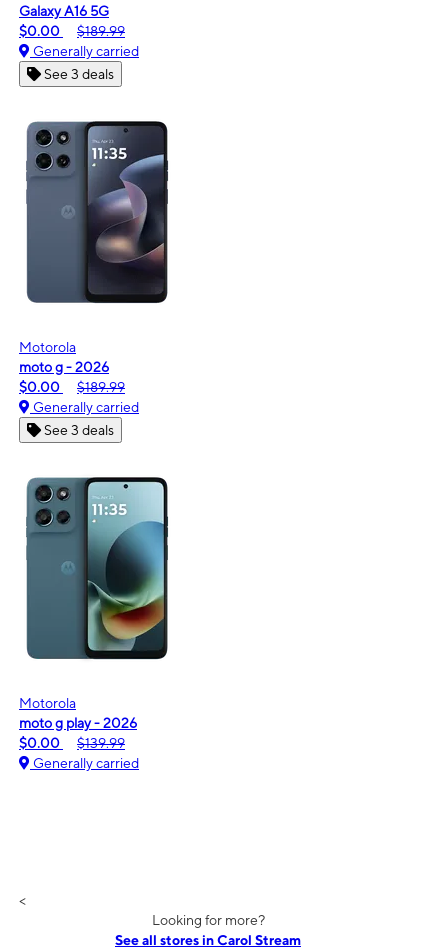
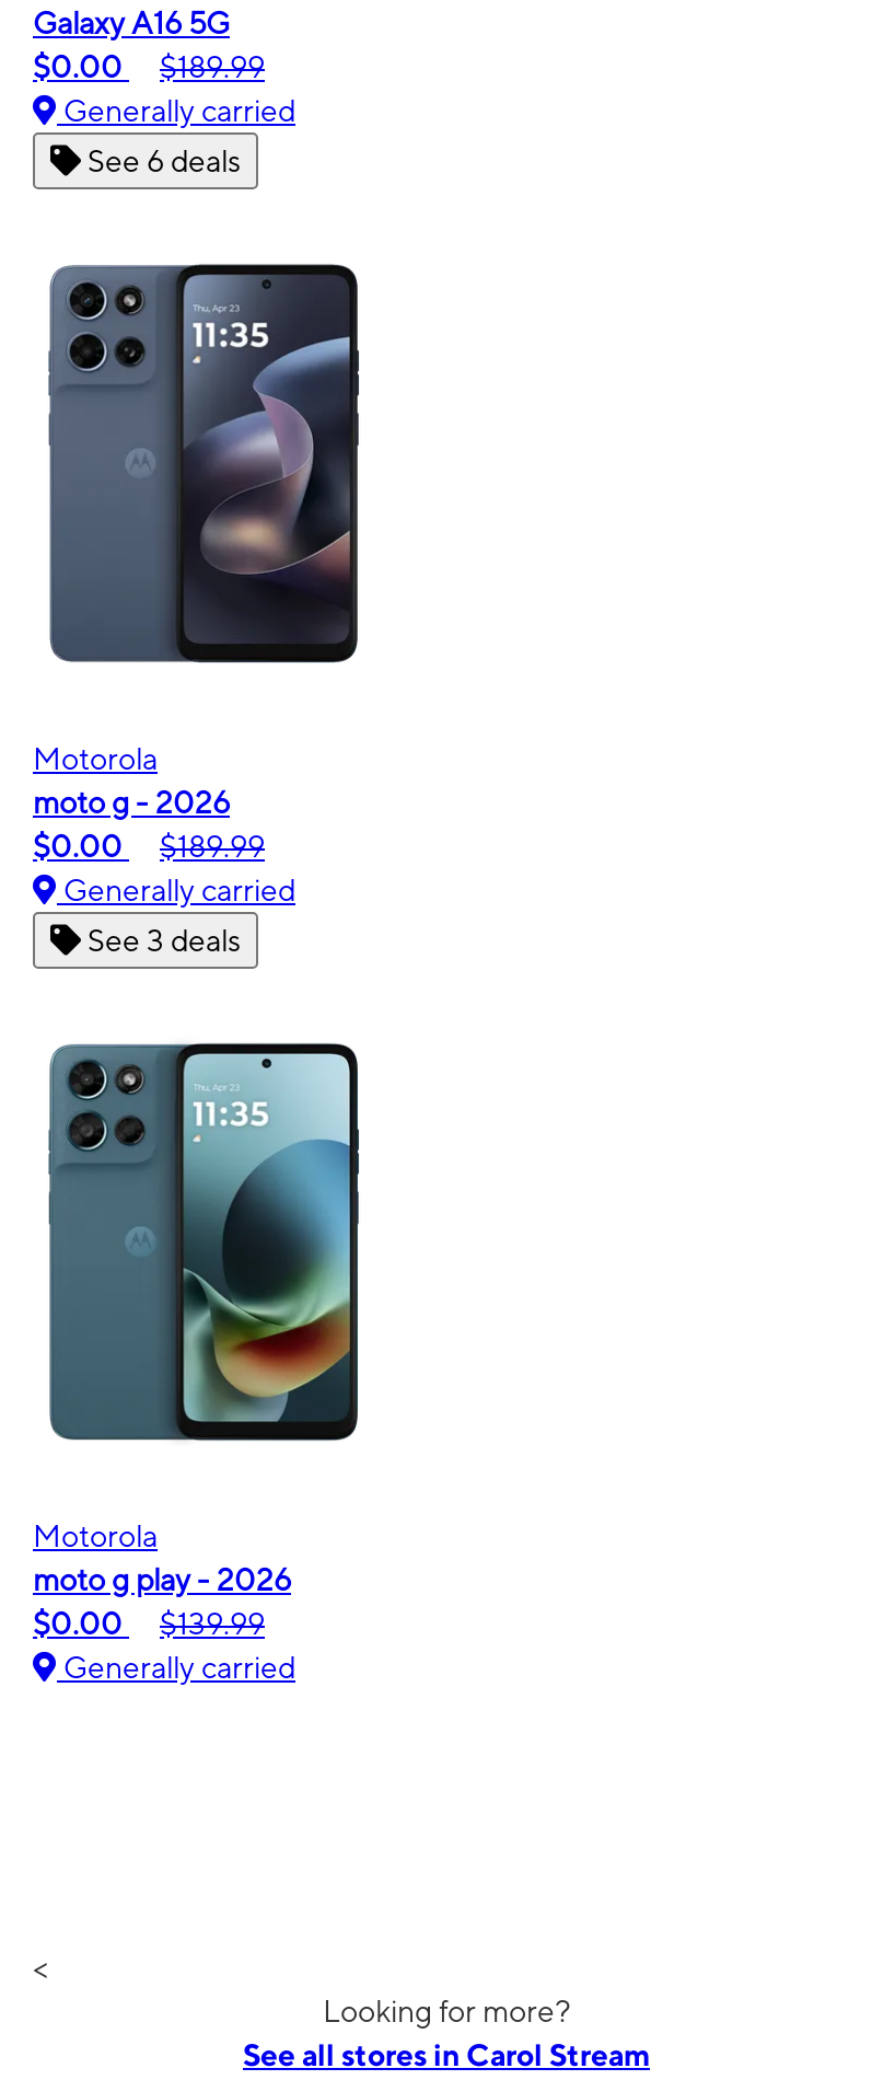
[44,66,114,82] See 3 deals -> [88,144,241,179] See 6 deals

